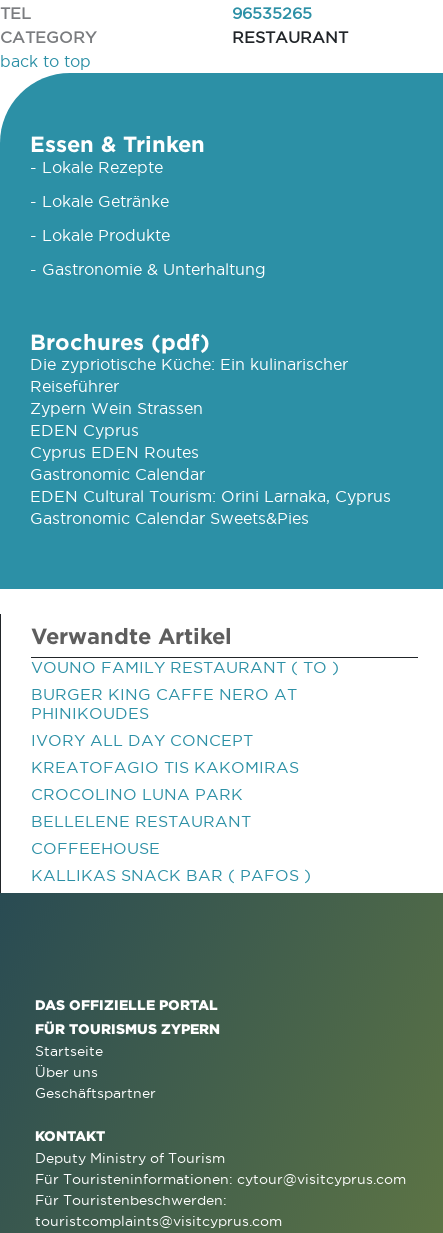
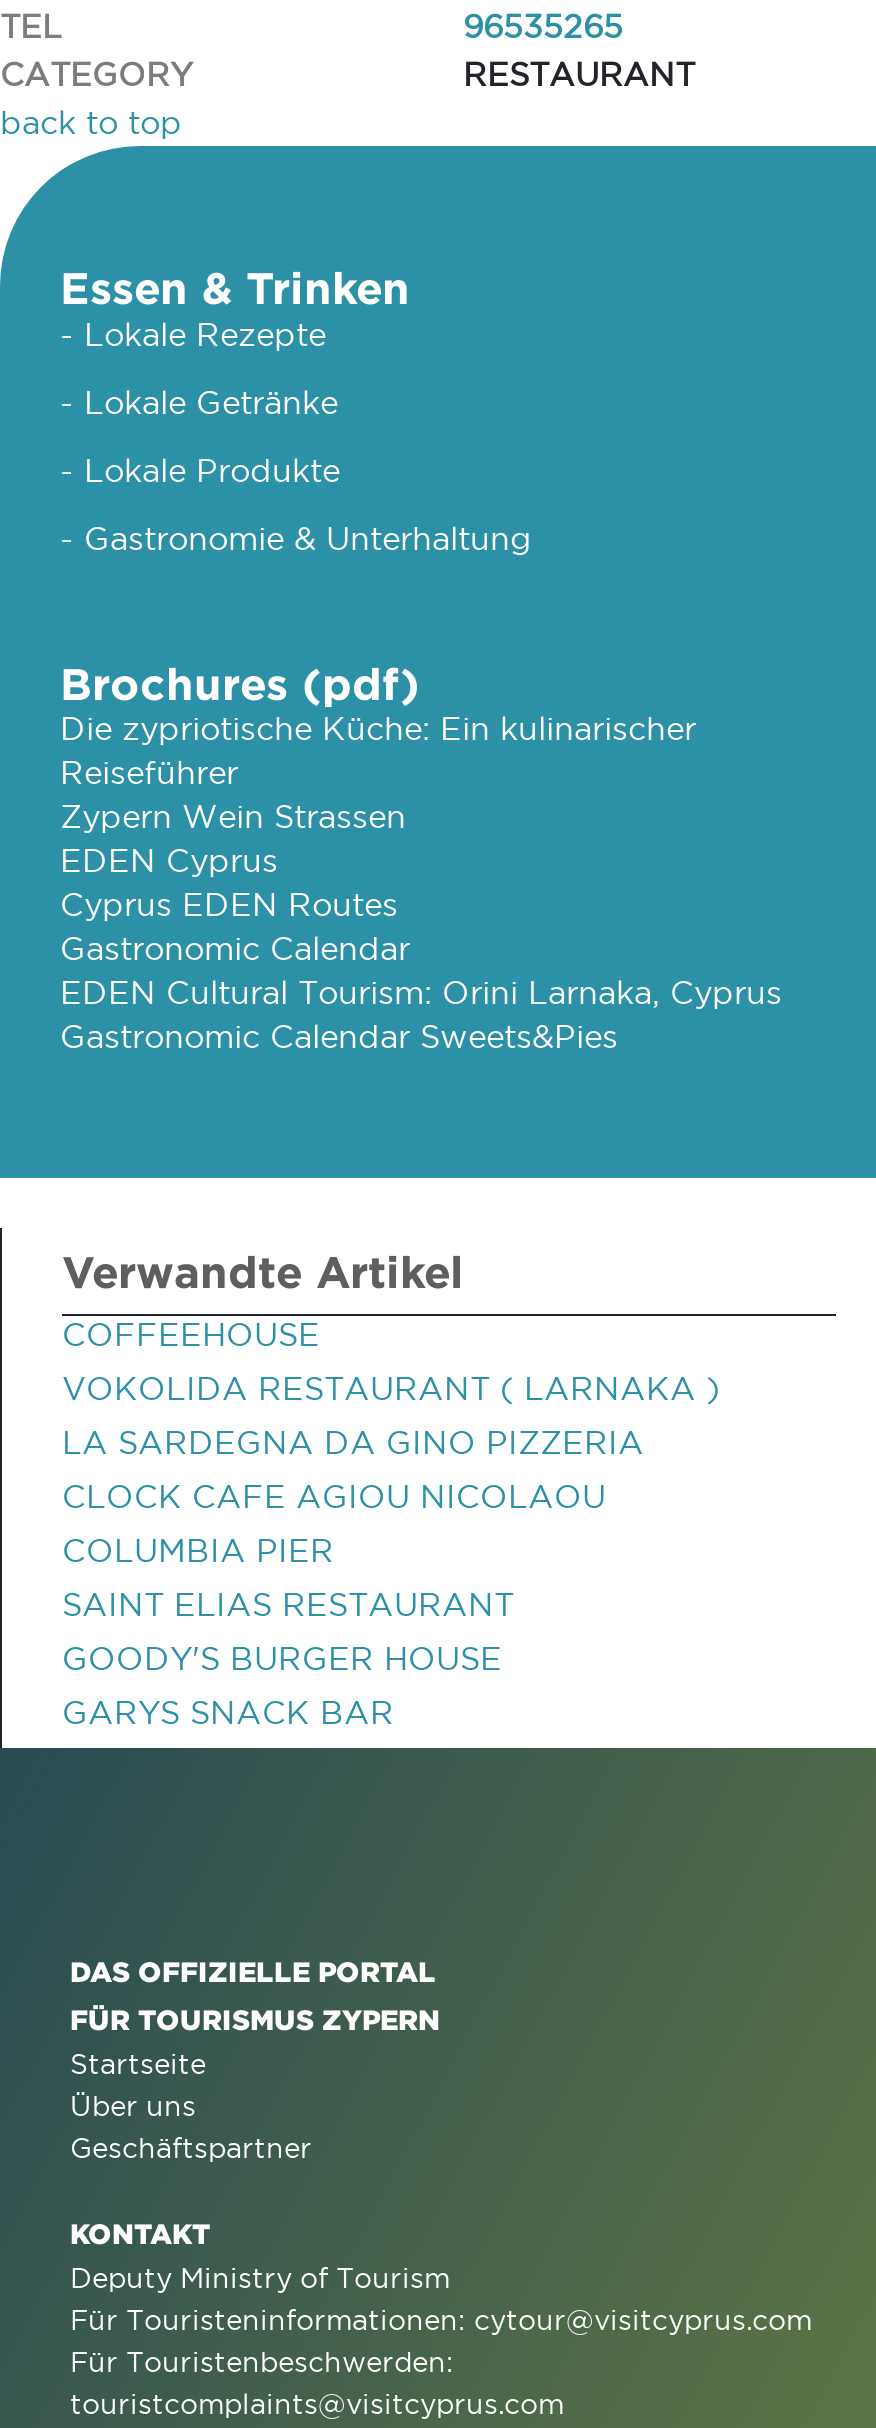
[31,658,339,830] VOUNO FAMILY RESTAURANT ( TO ) | BURGER KING CAFFE NERO AT | PHINIKOUDES | IVORY ALL DAY CONCEPT | KREATOFAGIO TIS KAKOMIRAS | CROCOLINO LUNA PARK | BELLELENE RESTAURANT -> none
moved [31,839,160,857] -> [62,1316,320,1352]: COFFEEHOUSE
[31,866,311,884] KALLIKAS SNACK BAR ( PAFOS ) -> [62,1370,720,1730] VOKOLIDA RESTAURANT ( LARNAKA ) | LA SARDEGNA DA GINO PIZZERIA | CLOCK CAFE AGIOU NICOLAOU | COLUMBIA PIER | SAINT ELIAS RESTAURANT | GOODY'S BURGER HOUSE | GARYS SNACK BAR

